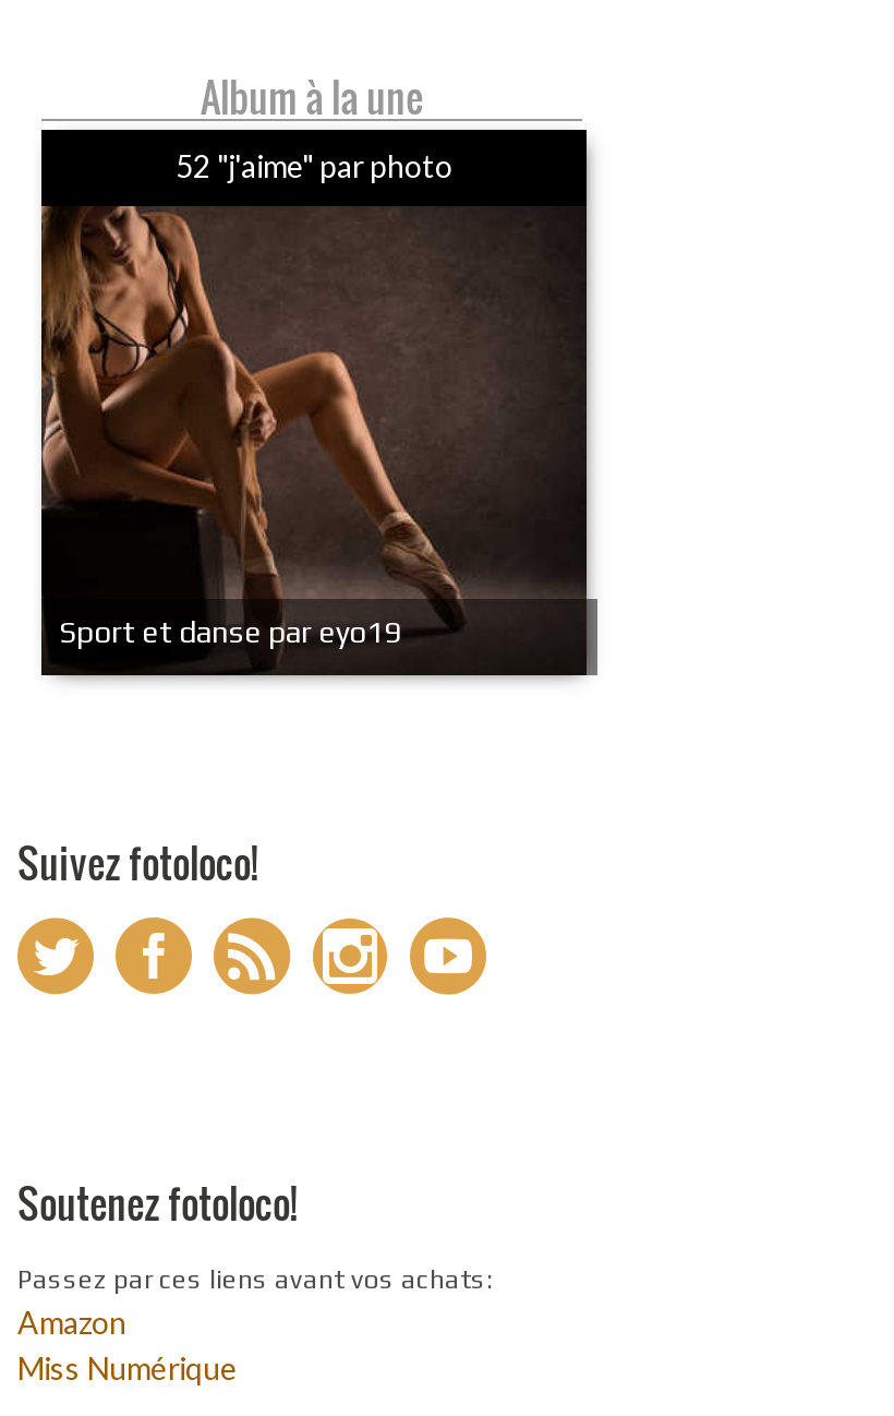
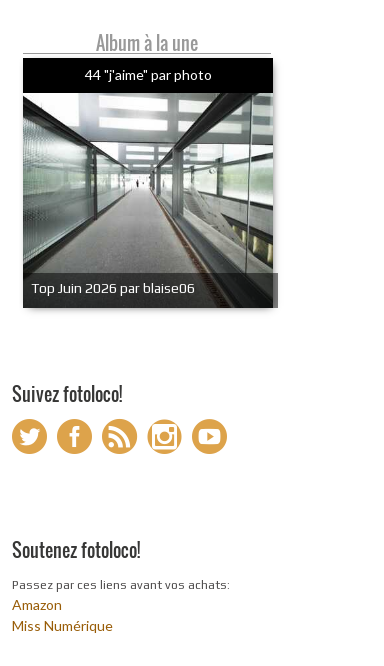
[176,147,452,185] 52 "j'aime" par photo -> [84,66,211,83] 44 "j'aime" par photo
[39,205,589,649] [image] | Sport et danse par eyo19 -> [22,92,273,296] [image] | Top Juin 2026 par blaise06

